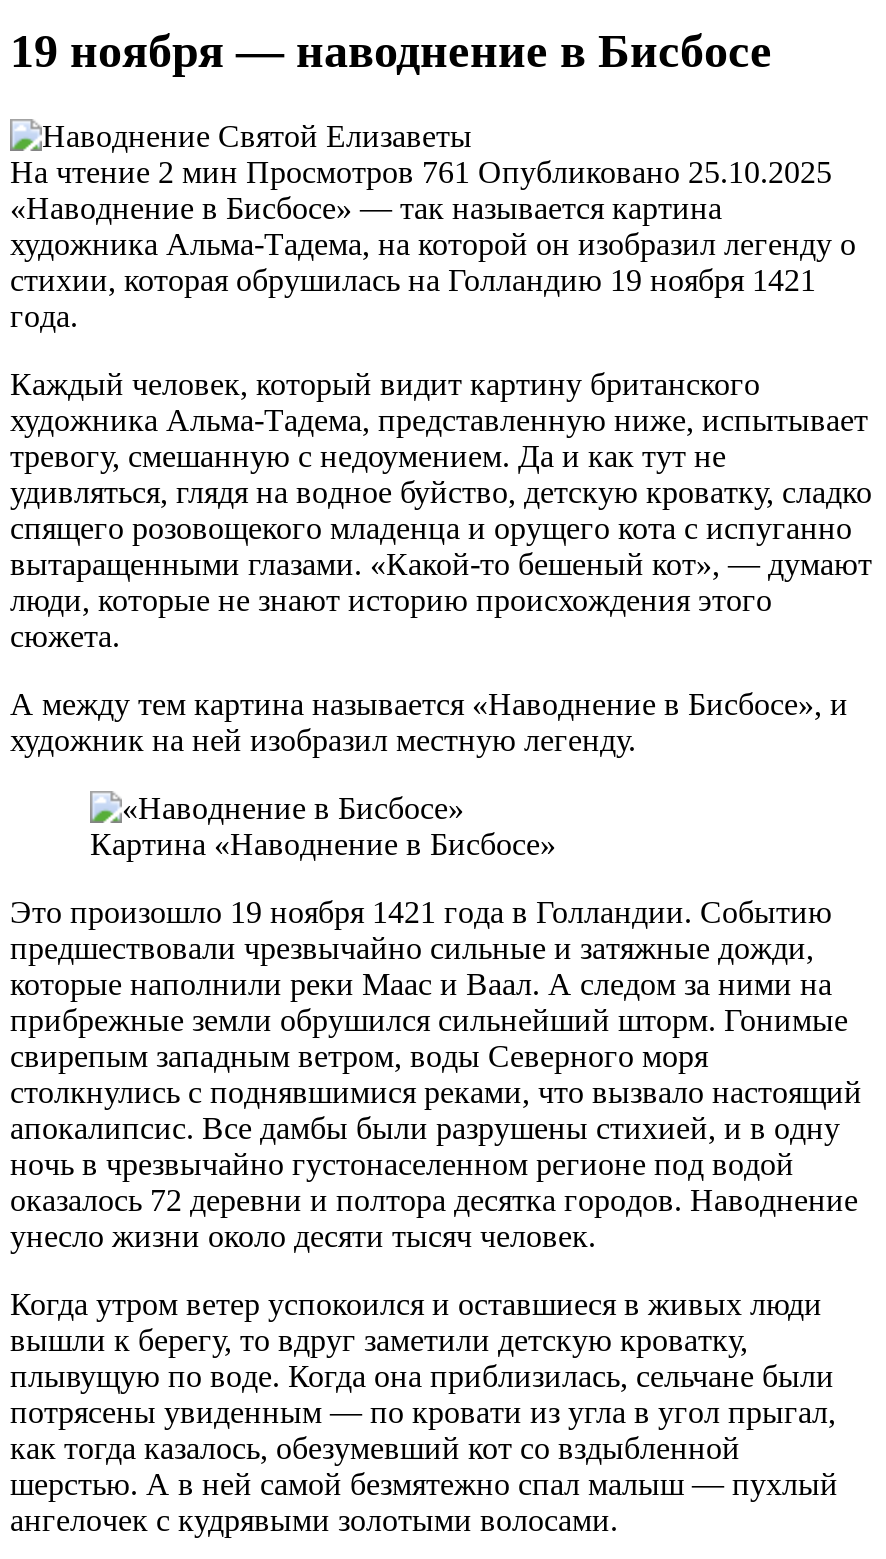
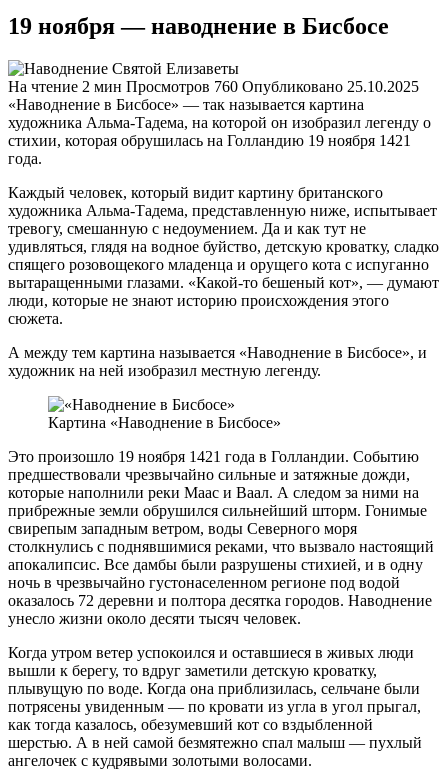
[10,155,832,189] На чтение 2 мин Просмотров 761 Опубликовано 25.10.2025 -> [8,78,419,95] На чтение 2 мин Просмотров 760 Опубликовано 25.10.2025

